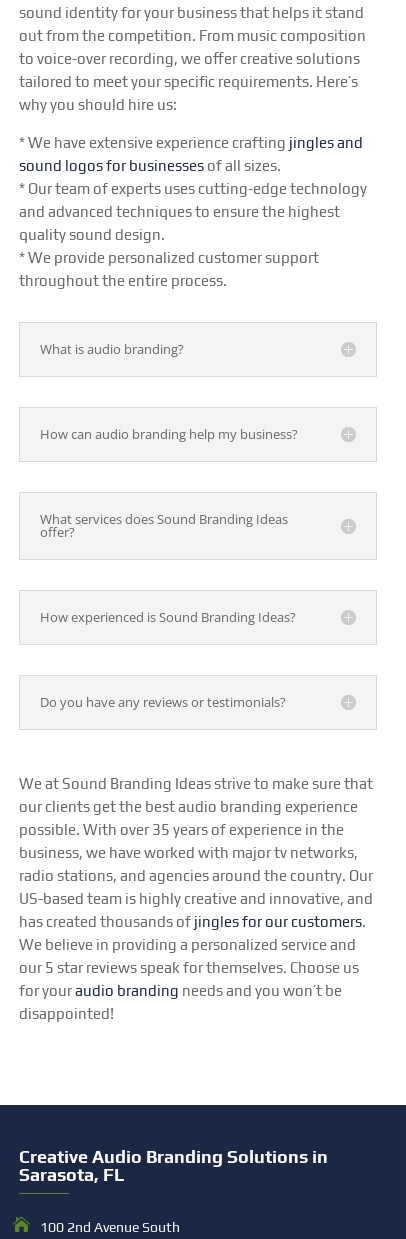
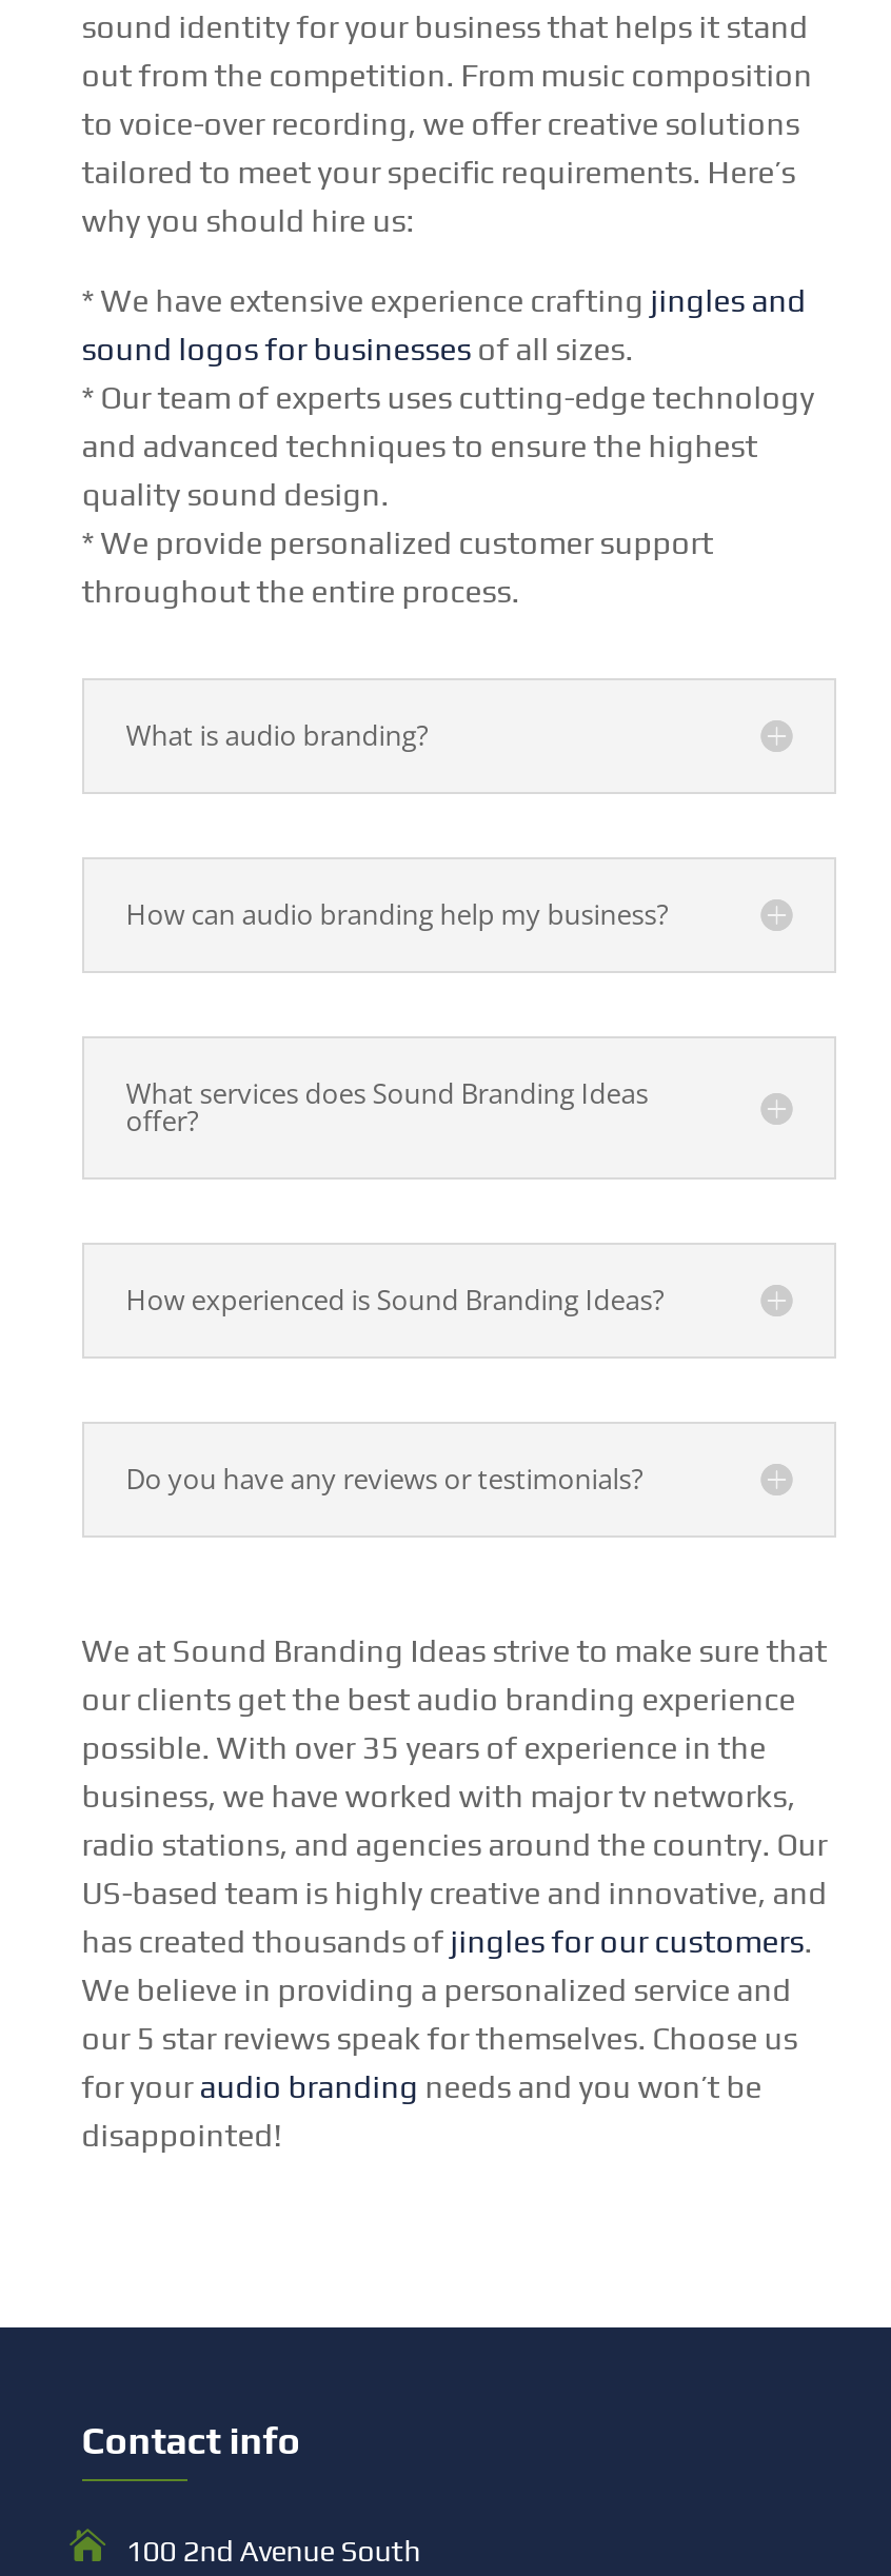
[19,1146,328,1185] Creative Audio Branding Solutions in | Sarasota, FL -> [82,2418,301,2462] Contact info

